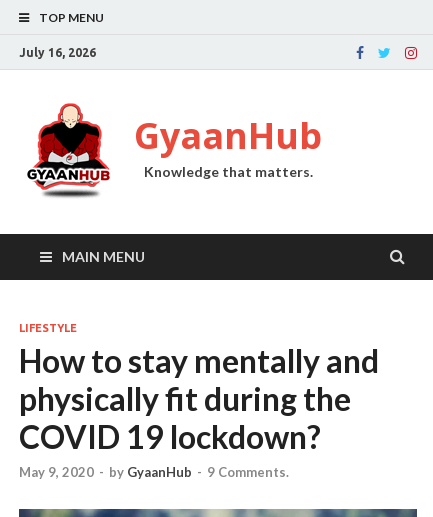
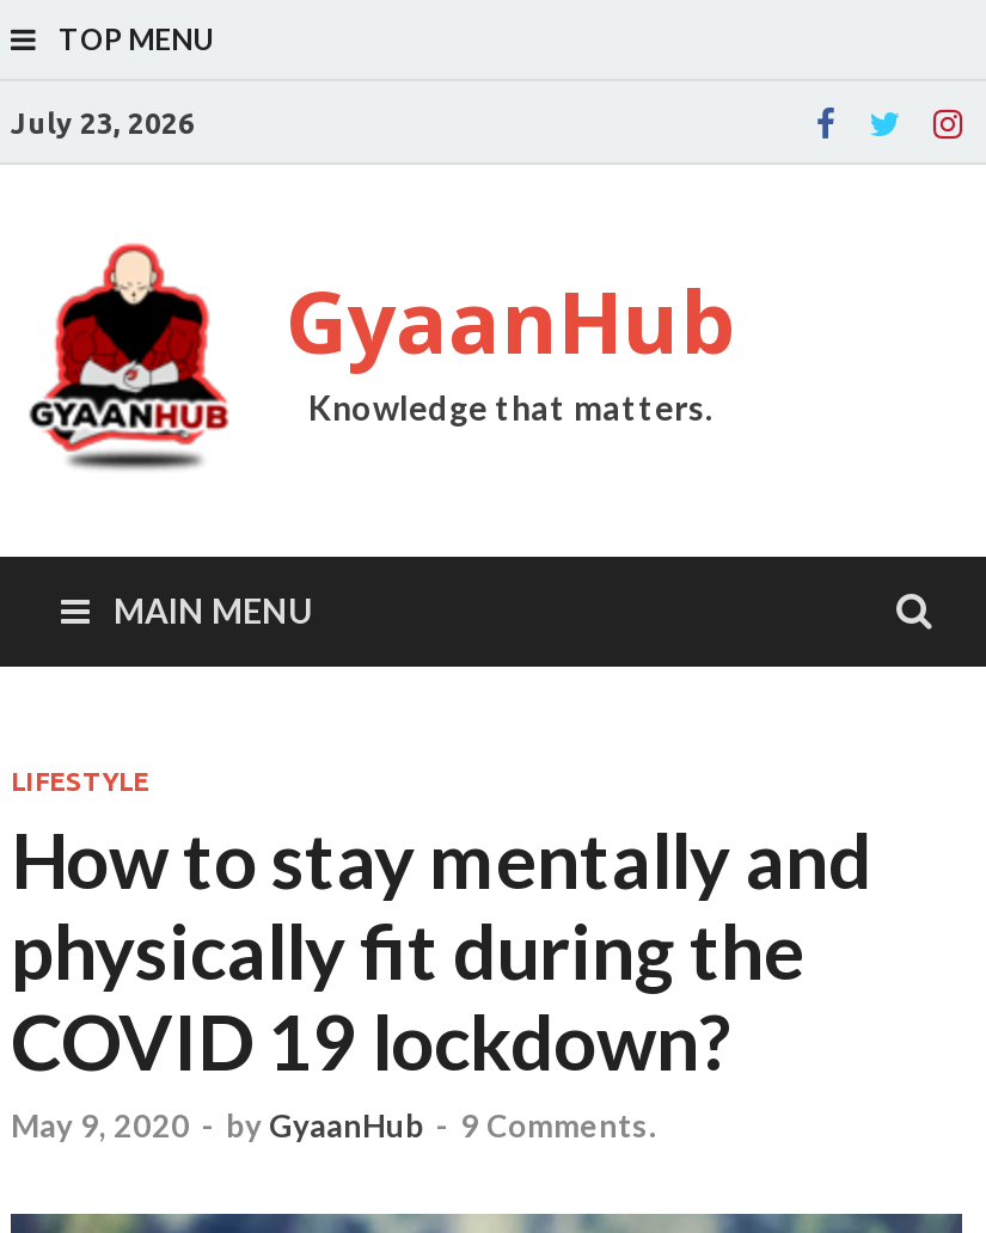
[19,45,96,58] July 16, 2026 -> [11,106,195,137] July 23, 2026

